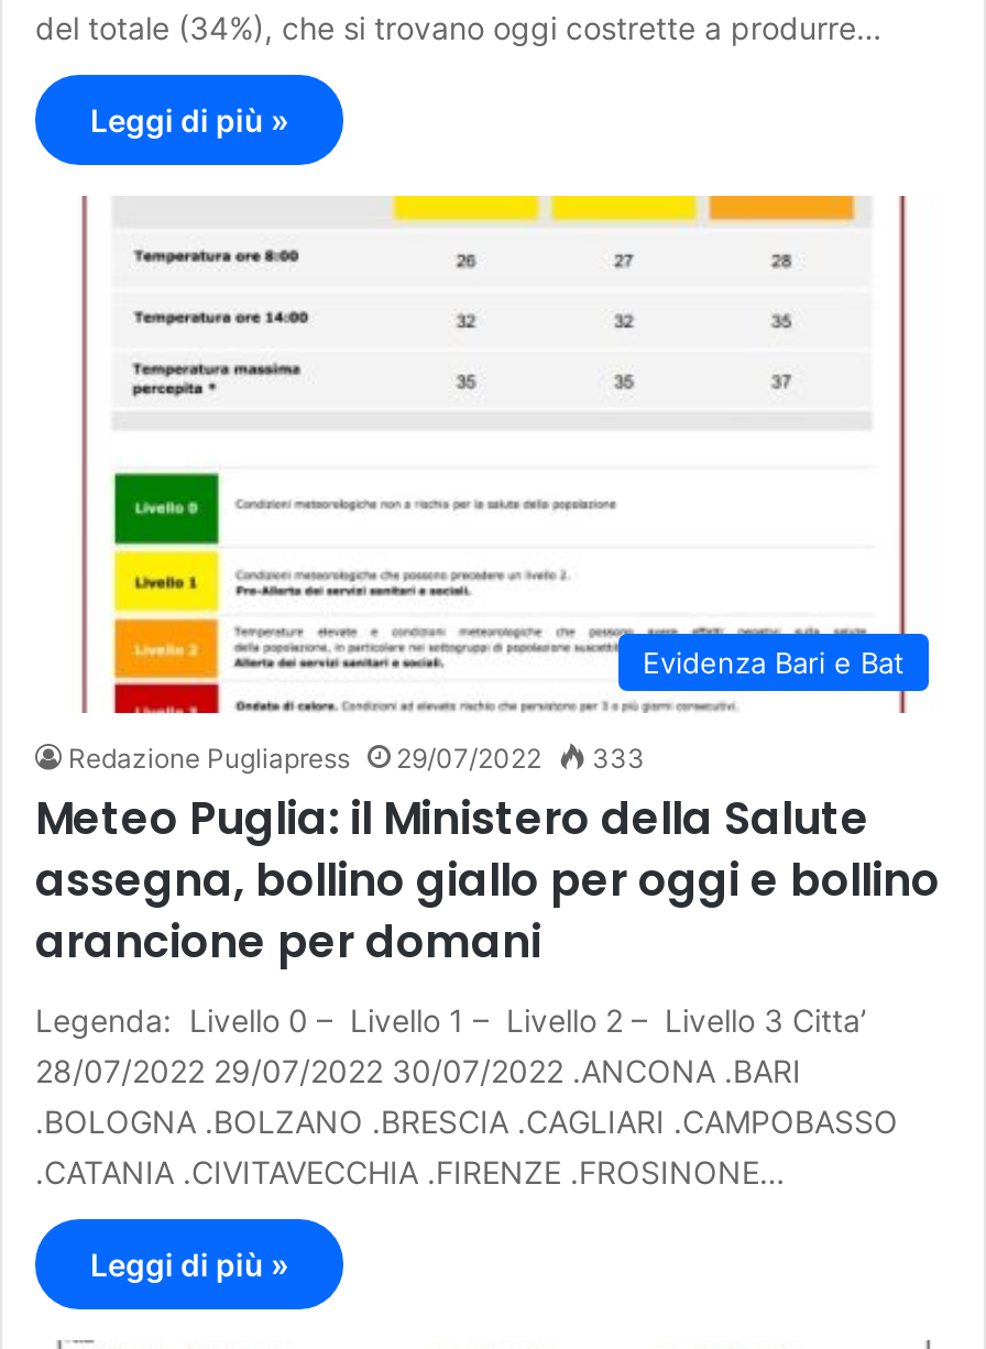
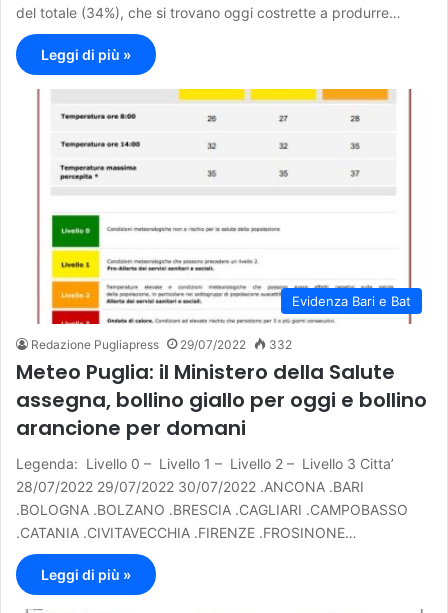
[68,742,645,775] Redazione Pugliapress 29/07/2022 333 -> [31,337,292,352] Redazione Pugliapress 29/07/2022 332

